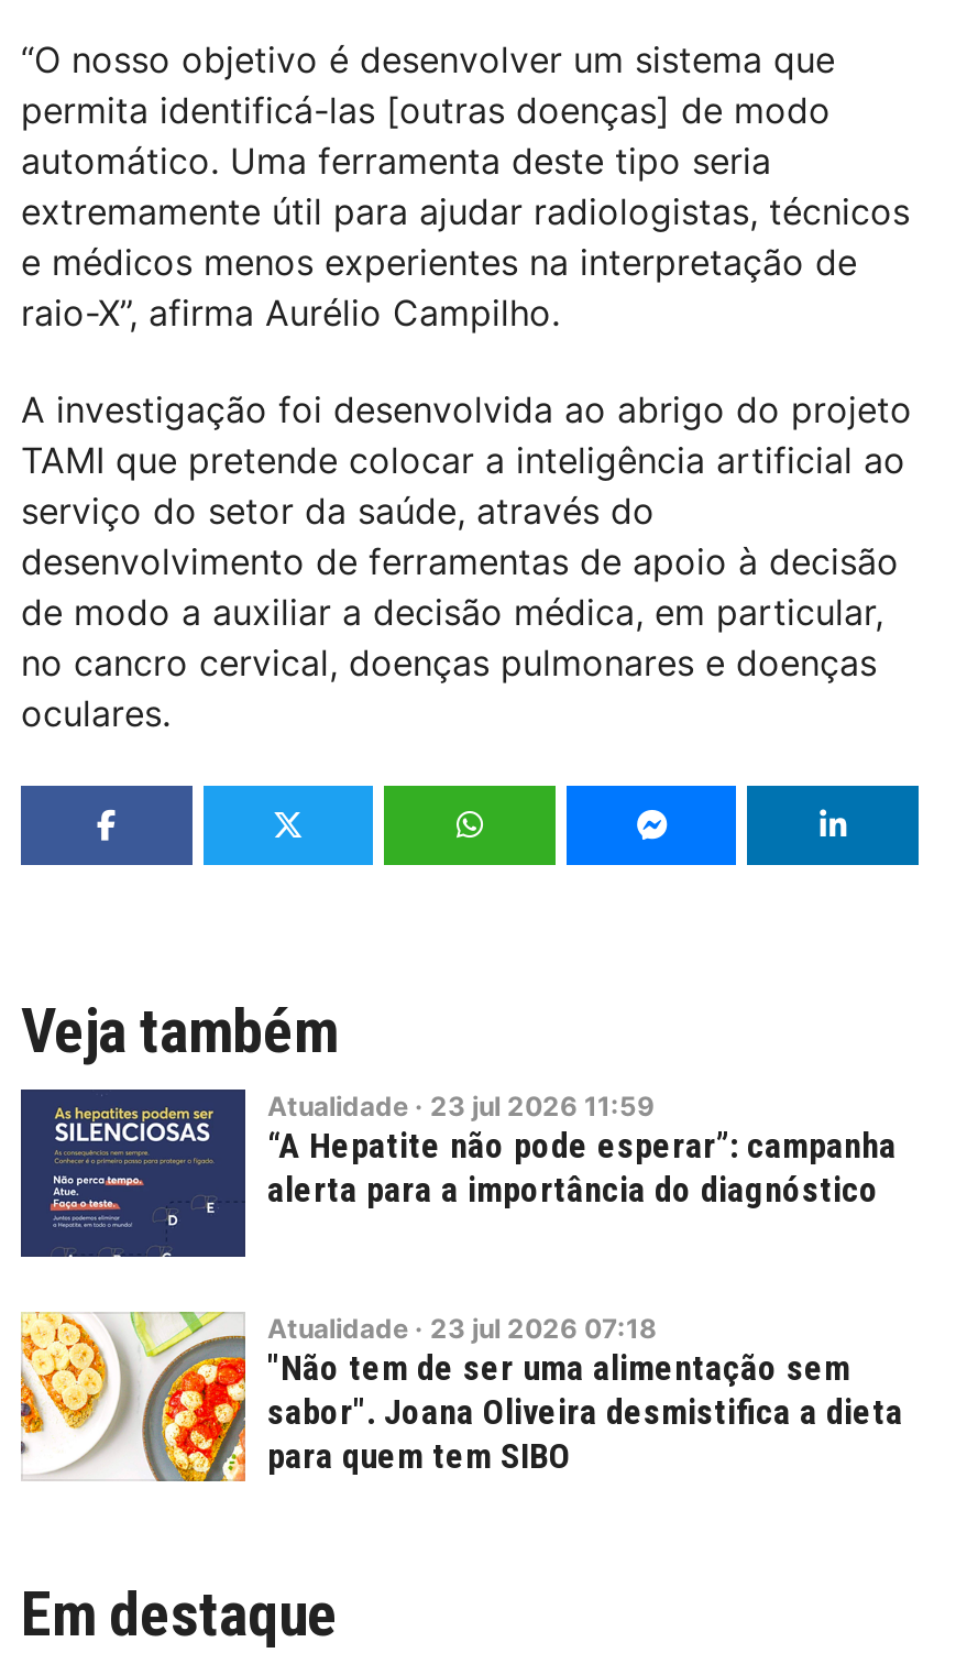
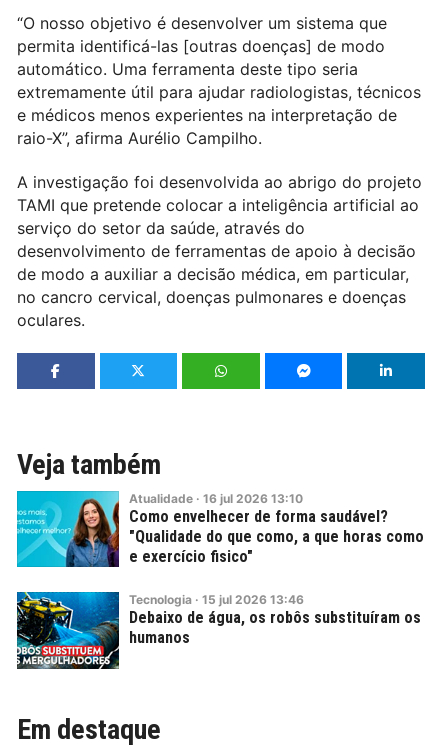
[19,1087,897,1259] [image] | Atualidade · 23 jul 2026 11:59 | “A Hepatite não pode esperar”: campanha | alerta para a importância do diagnóstico -> [16,490,424,568] [image] | Atualidade · 16 jul 2026 13:10 | Como envelhecer de forma saudável? | "Qualidade do que como, a que horas como | e exercício fisico"
[19,1310,903,1484] [image] | Atualidade · 23 jul 2026 07:18 | "Não tem de ser uma alimentação sem | sabor". Joana Oliveira desmistifica a dieta | para quem tem SIBO -> [16,591,421,670] [image] | Tecnologia · 15 jul 2026 13:46 | Debaixo de água, os robôs substituíram os | humanos

